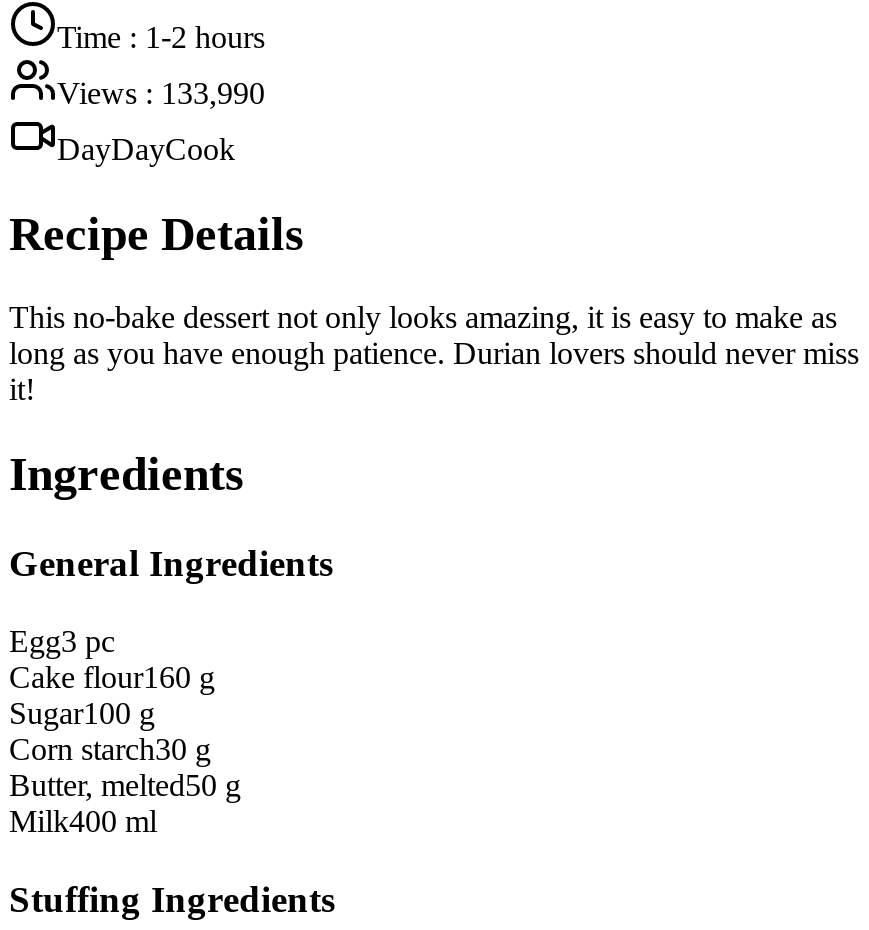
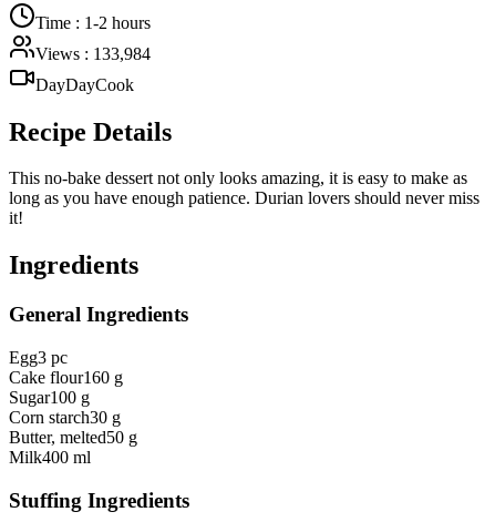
[57,75,265,109] Views: 133,990 -> [35,44,151,63] Views: 133,984

